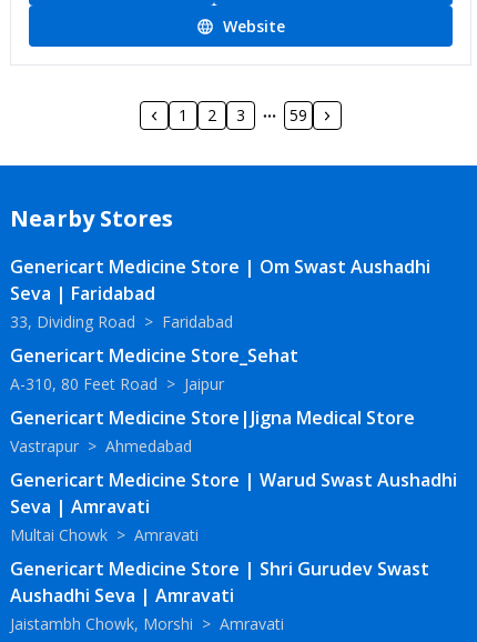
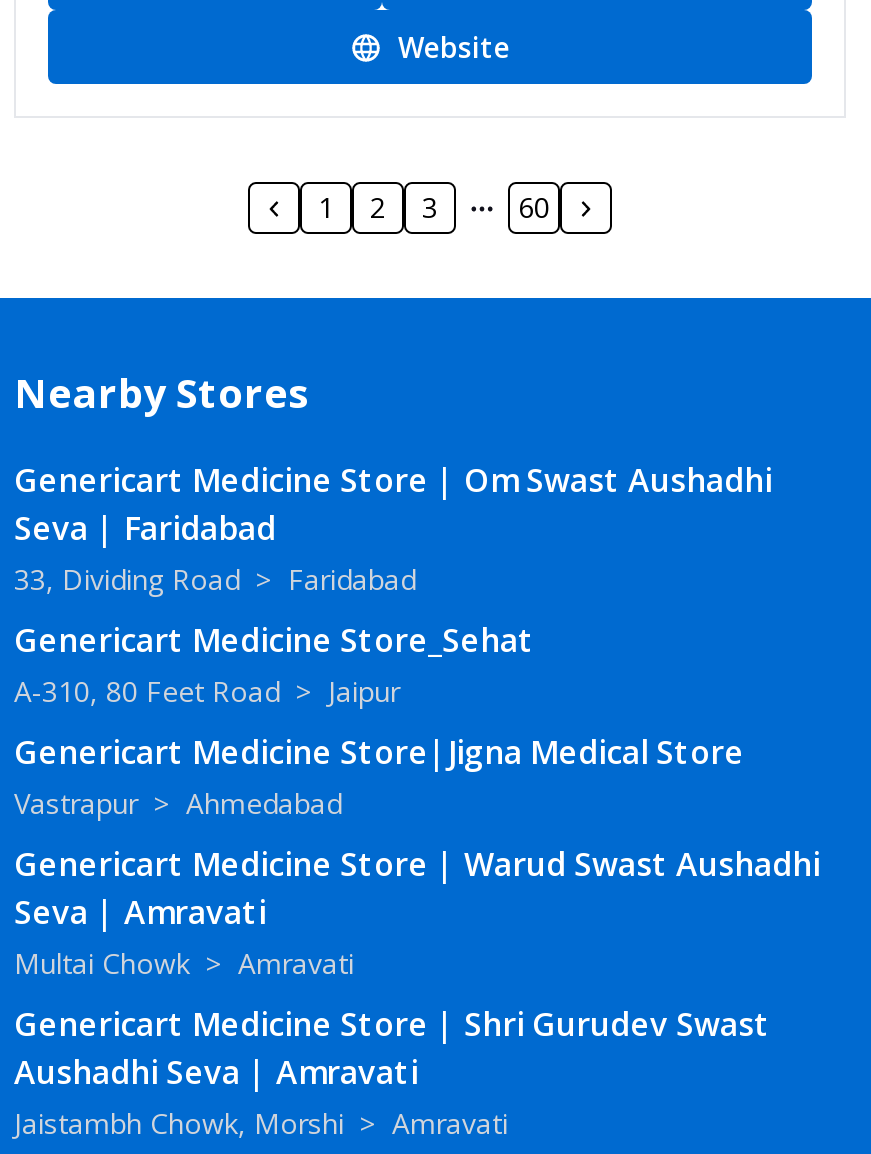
[290,105,307,126] 59 -> [518,189,550,227] 60

